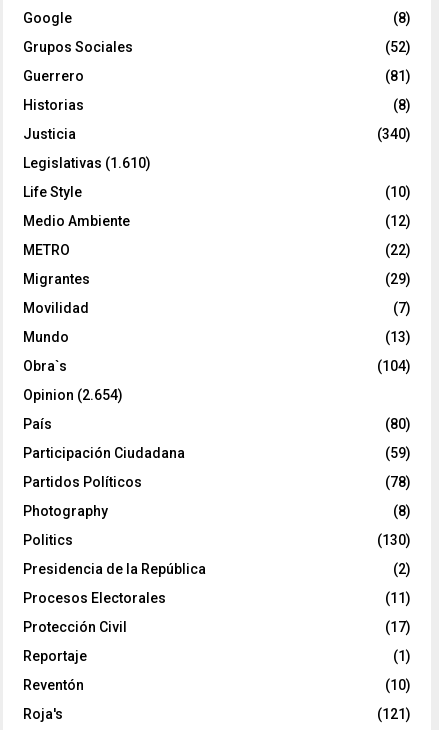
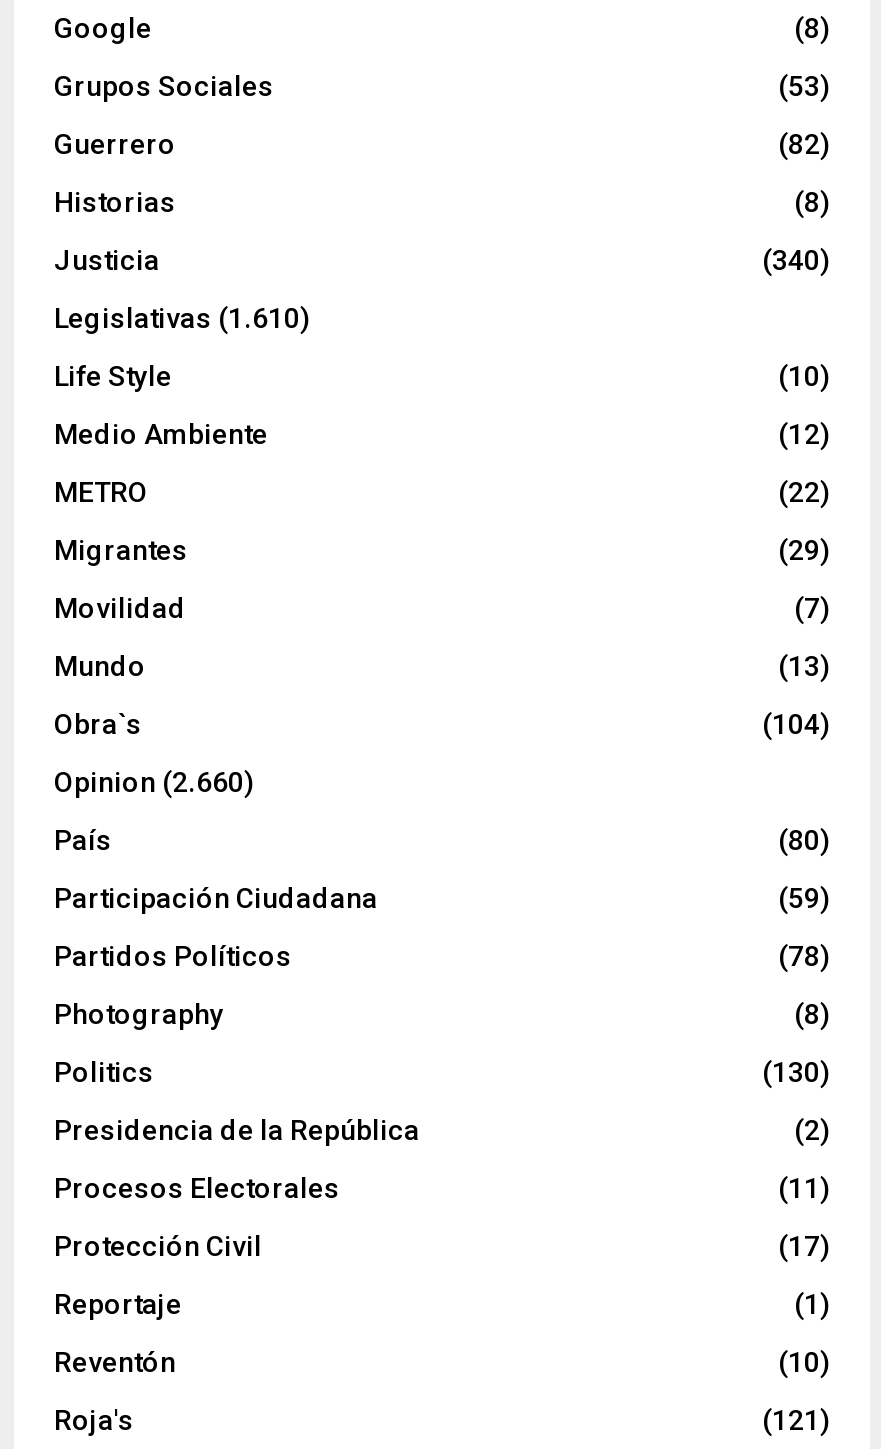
[385,39,411,55] (52) -> [778,69,830,101] (53)
[385,68,411,84] (81) -> [778,127,830,159] (82)
[23,387,123,403] Opinion (2.654) -> [54,765,254,797] Opinion (2.660)

